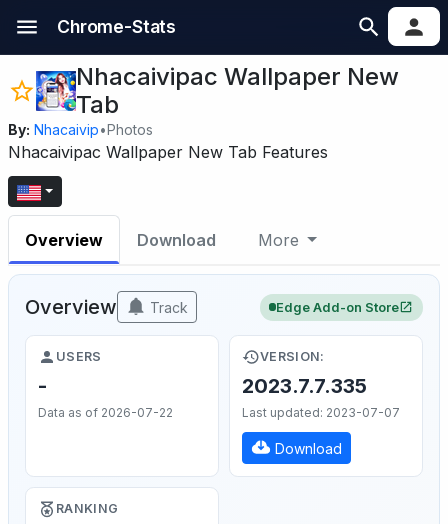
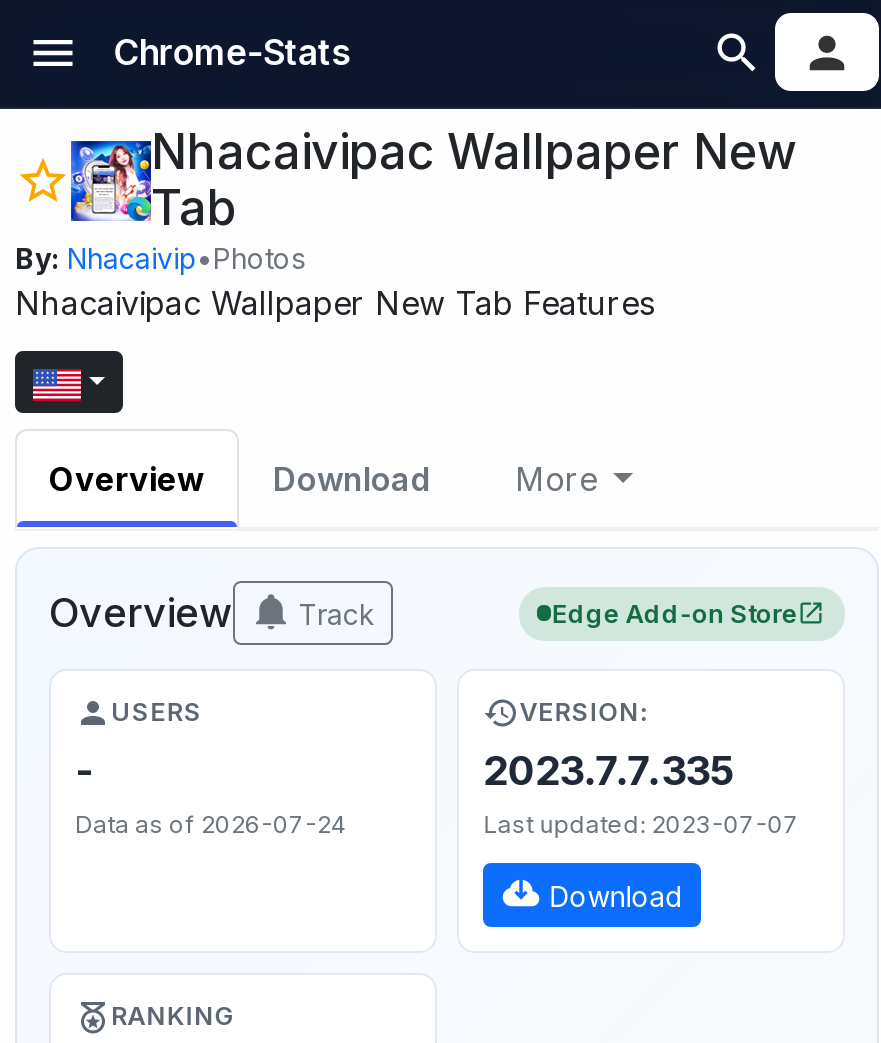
[38,405,173,420] Data as of 2026-07-22 -> [75,808,347,838] Data as of 2026-07-24

